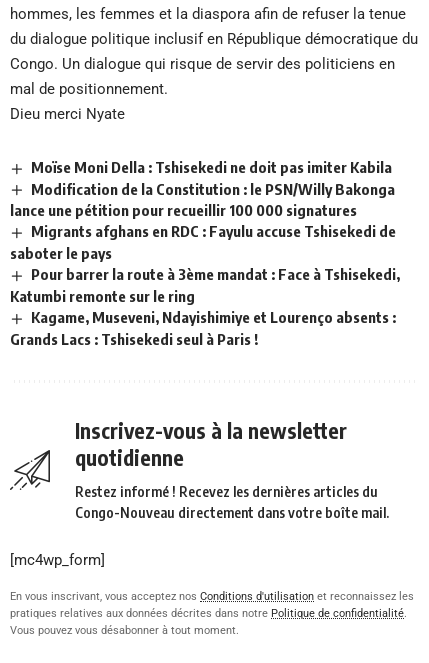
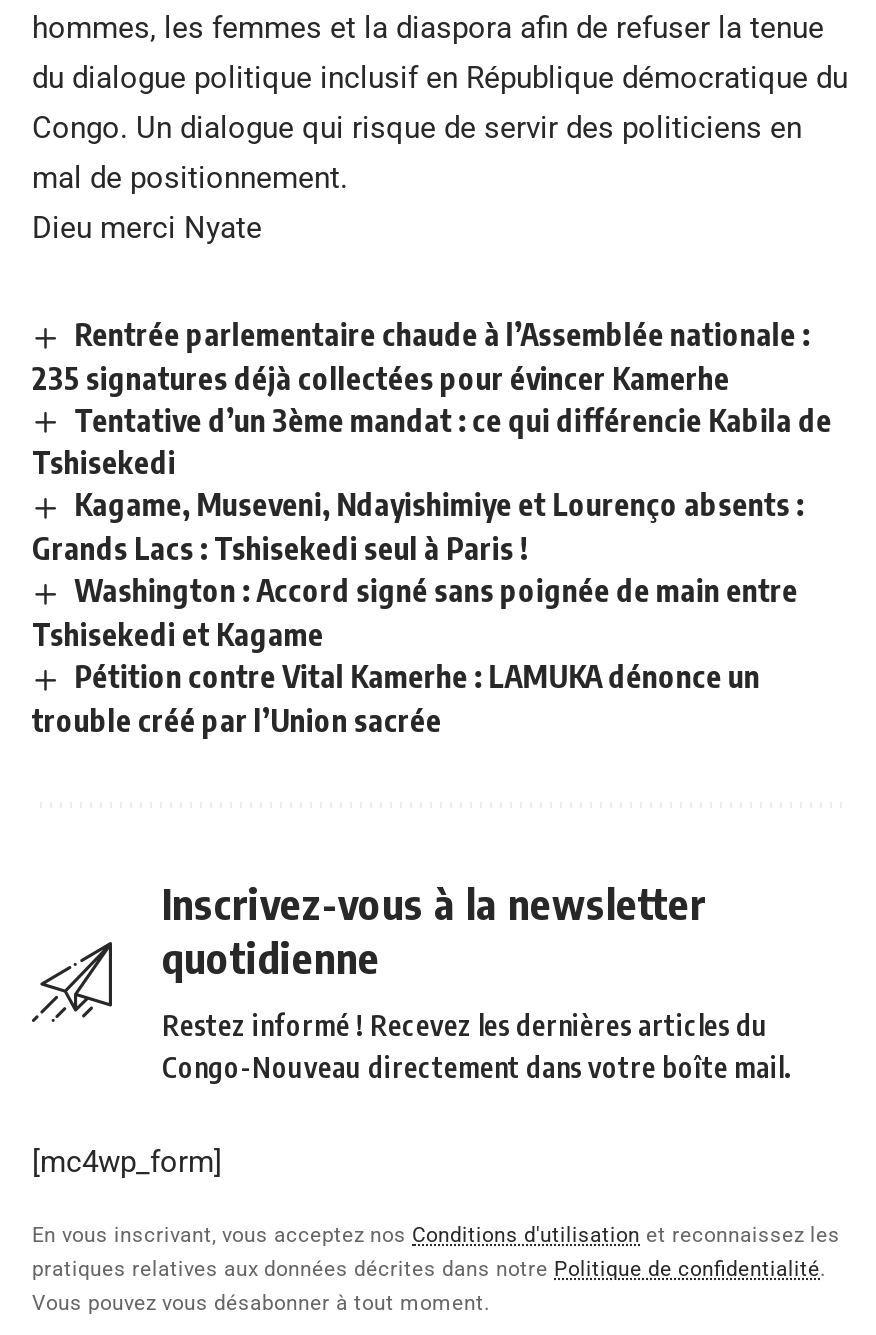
[10,158,400,305] Moïse Moni Della : Tshisekedi ne doit pas imiter Kabila | Modification de la Constitution : le PSN/Willy Bakonga | lance une pétition pour recueillir 100 000 signatures | Migrants afghans en RDC : Fayulu accuse Tshisekedi de | saboter le pays | Pour barrer la route à 3ème mandat : Face à Tshisekedi, | Katumbi remonte sur le ring -> [32,315,832,481] Rentrée parlementaire chaude à l’Assemblée nationale : | 235 signatures déjà collectées pour évincer Kamerhe | Tentative d’un 3ème mandat : ce qui différencie Kabila de | Tshisekedi
moved [10,308,396,348] -> [32,487,804,567]: Kagame, Museveni, Ndayishimiye et Lourenço absents : | Grands Lacs : Tshisekedi seul à Paris !
none -> [32,573,798,738] Washington : Accord signé sans poignée de main entre | Tshisekedi et Kagame | Pétition contre Vital Kamerhe : LAMUKA dénonce un | trouble créé par l’Union sacrée

